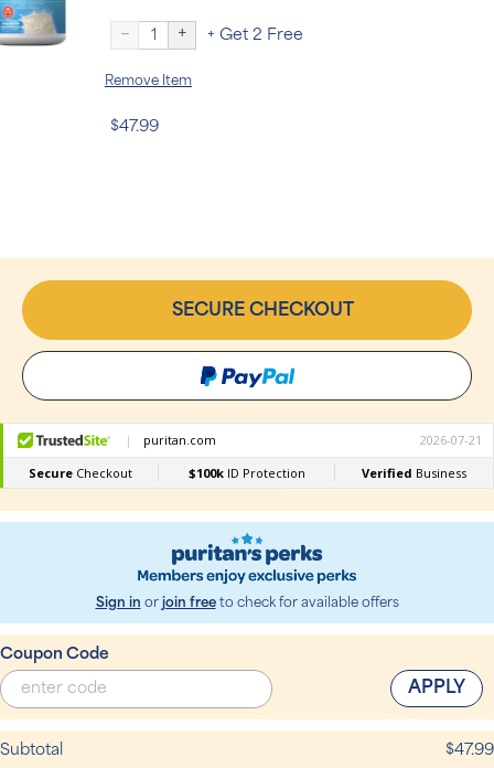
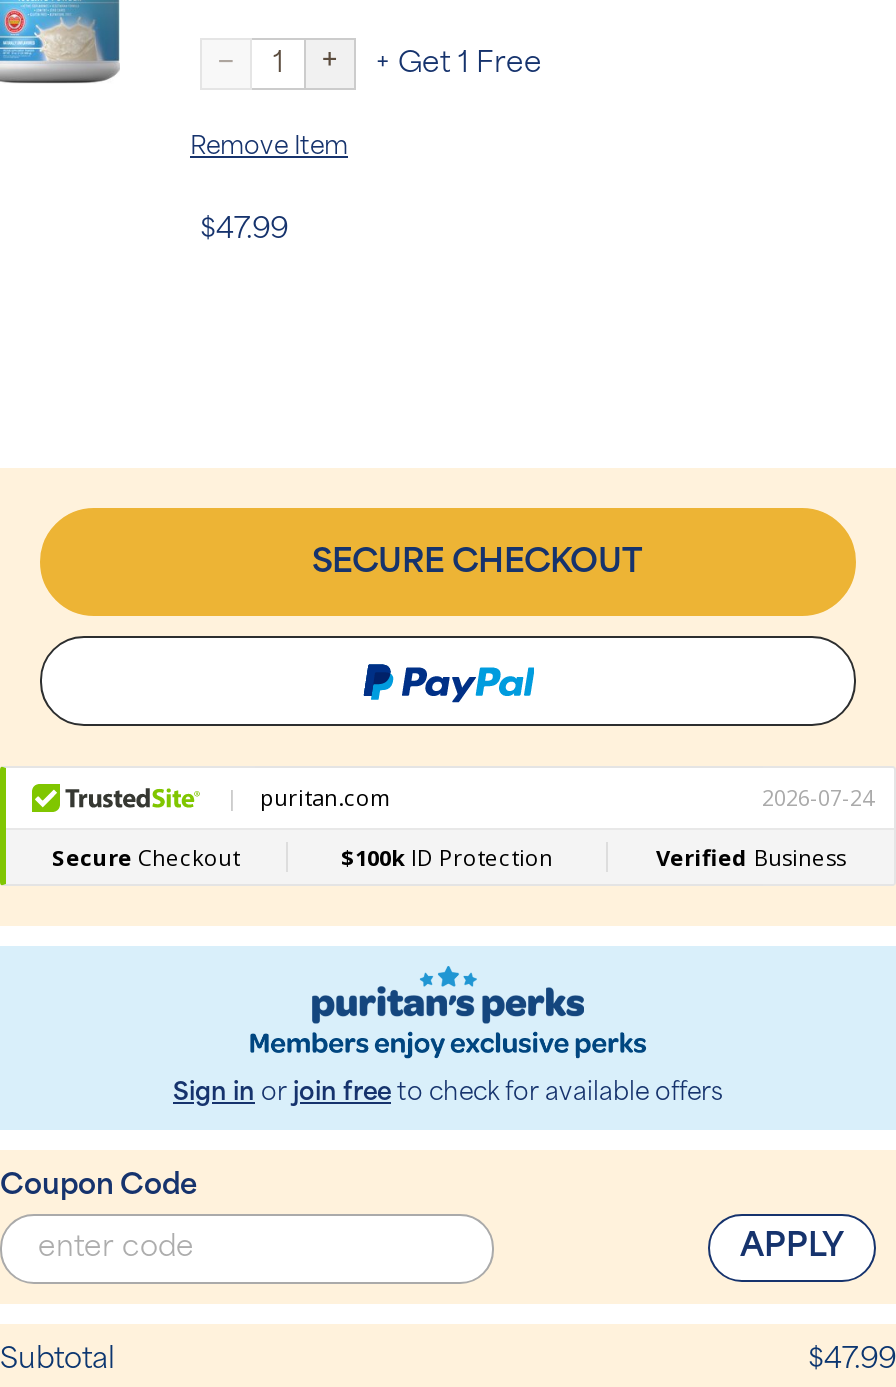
[207,28,303,45] + Get 2 Free -> [376,51,542,81] + Get 1 Free

